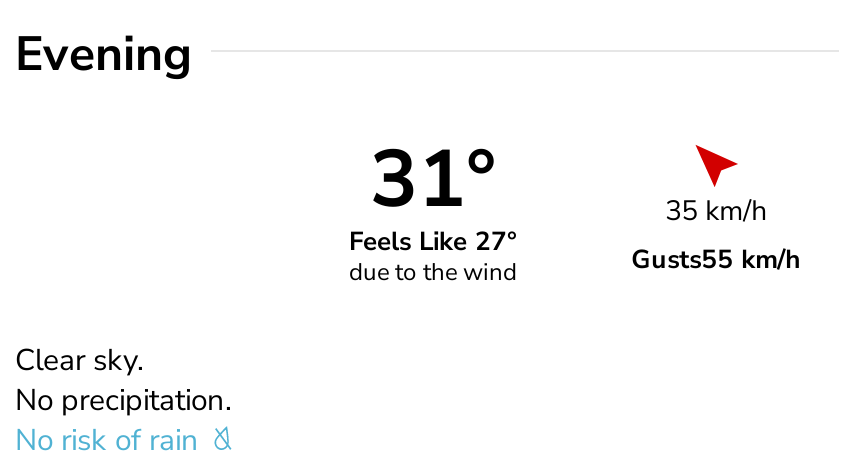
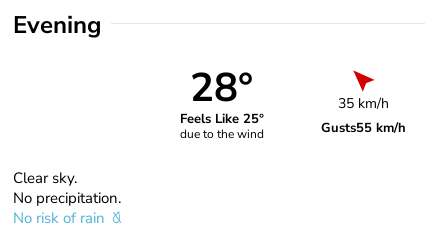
[370,127,496,235] 31° -> [190,61,253,115] 28°
[349,225,517,261] Feels Like 27° -> [180,110,264,128] Feels Like 25°

